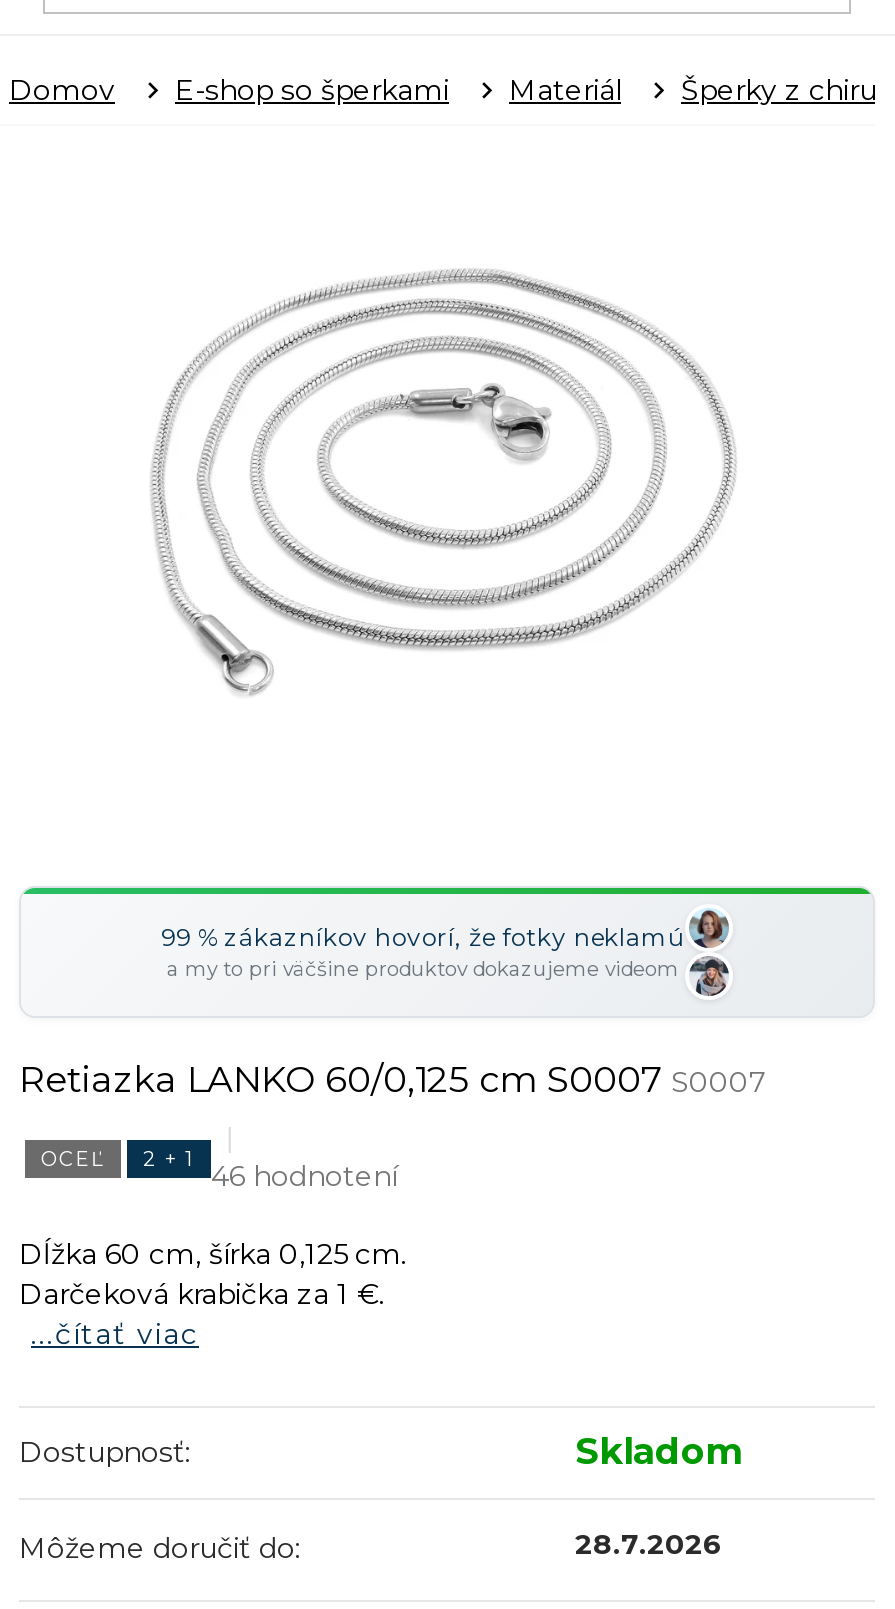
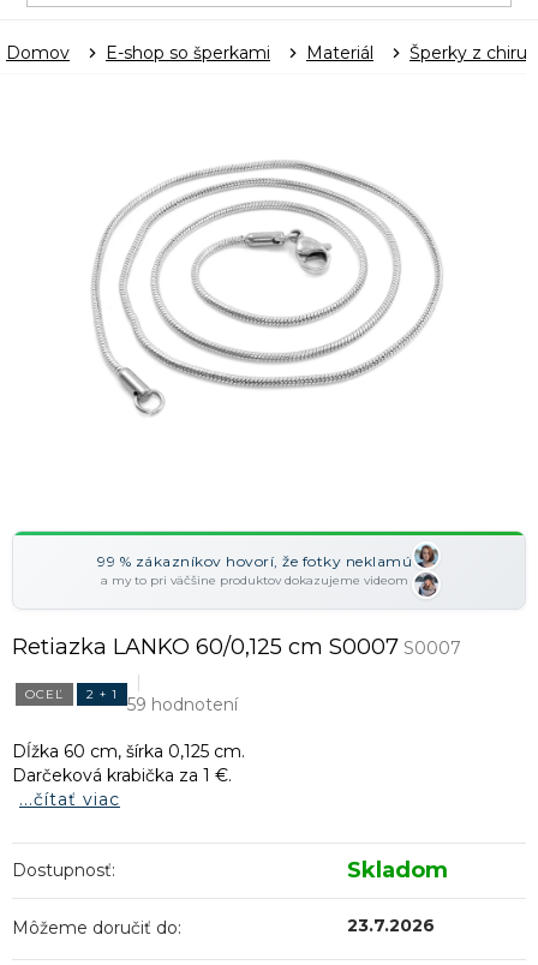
[41,1146,397,1195] OCEĽ 2 + 1 46 hodnotení -> [25,686,238,716] OCEĽ 2 + 1 59 hodnotení
[575,1527,723,1563] 28.7.2026 -> [347,915,435,937] 23.7.2026

